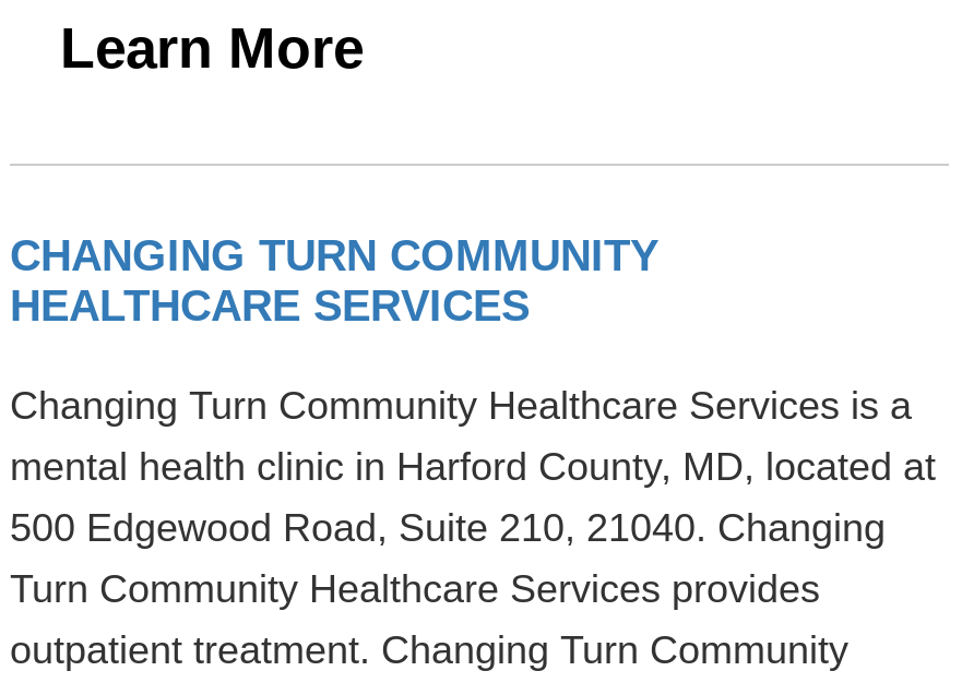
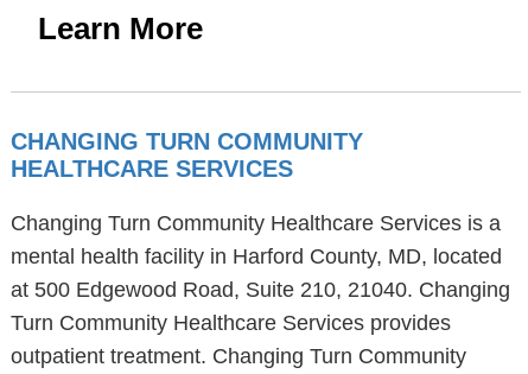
[10,445,936,550] mental health clinic in Harford County, MD, located at | 500 Edgewood Road, Suite 210, 21040. Changing -> [11,245,510,302] mental health facility in Harford County, MD, located | at 500 Edgewood Road, Suite 210, 21040. Changing

